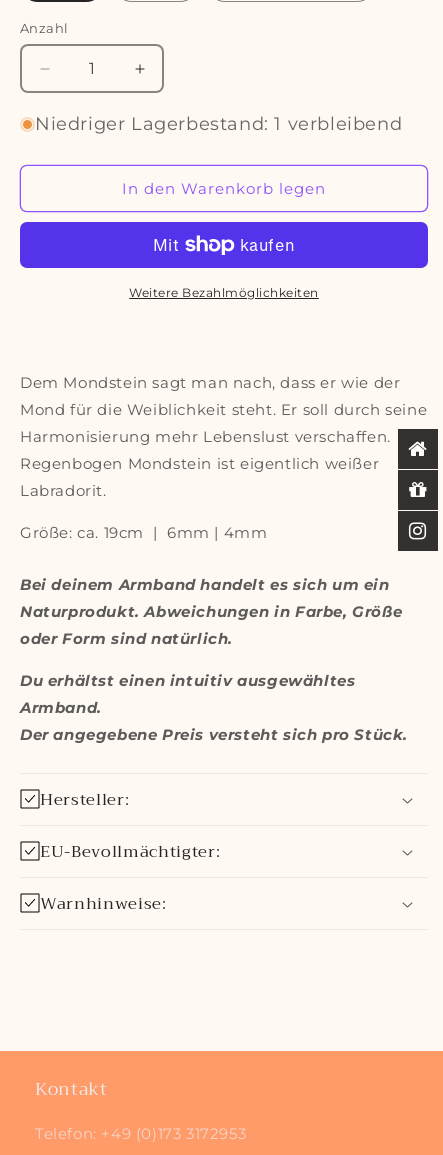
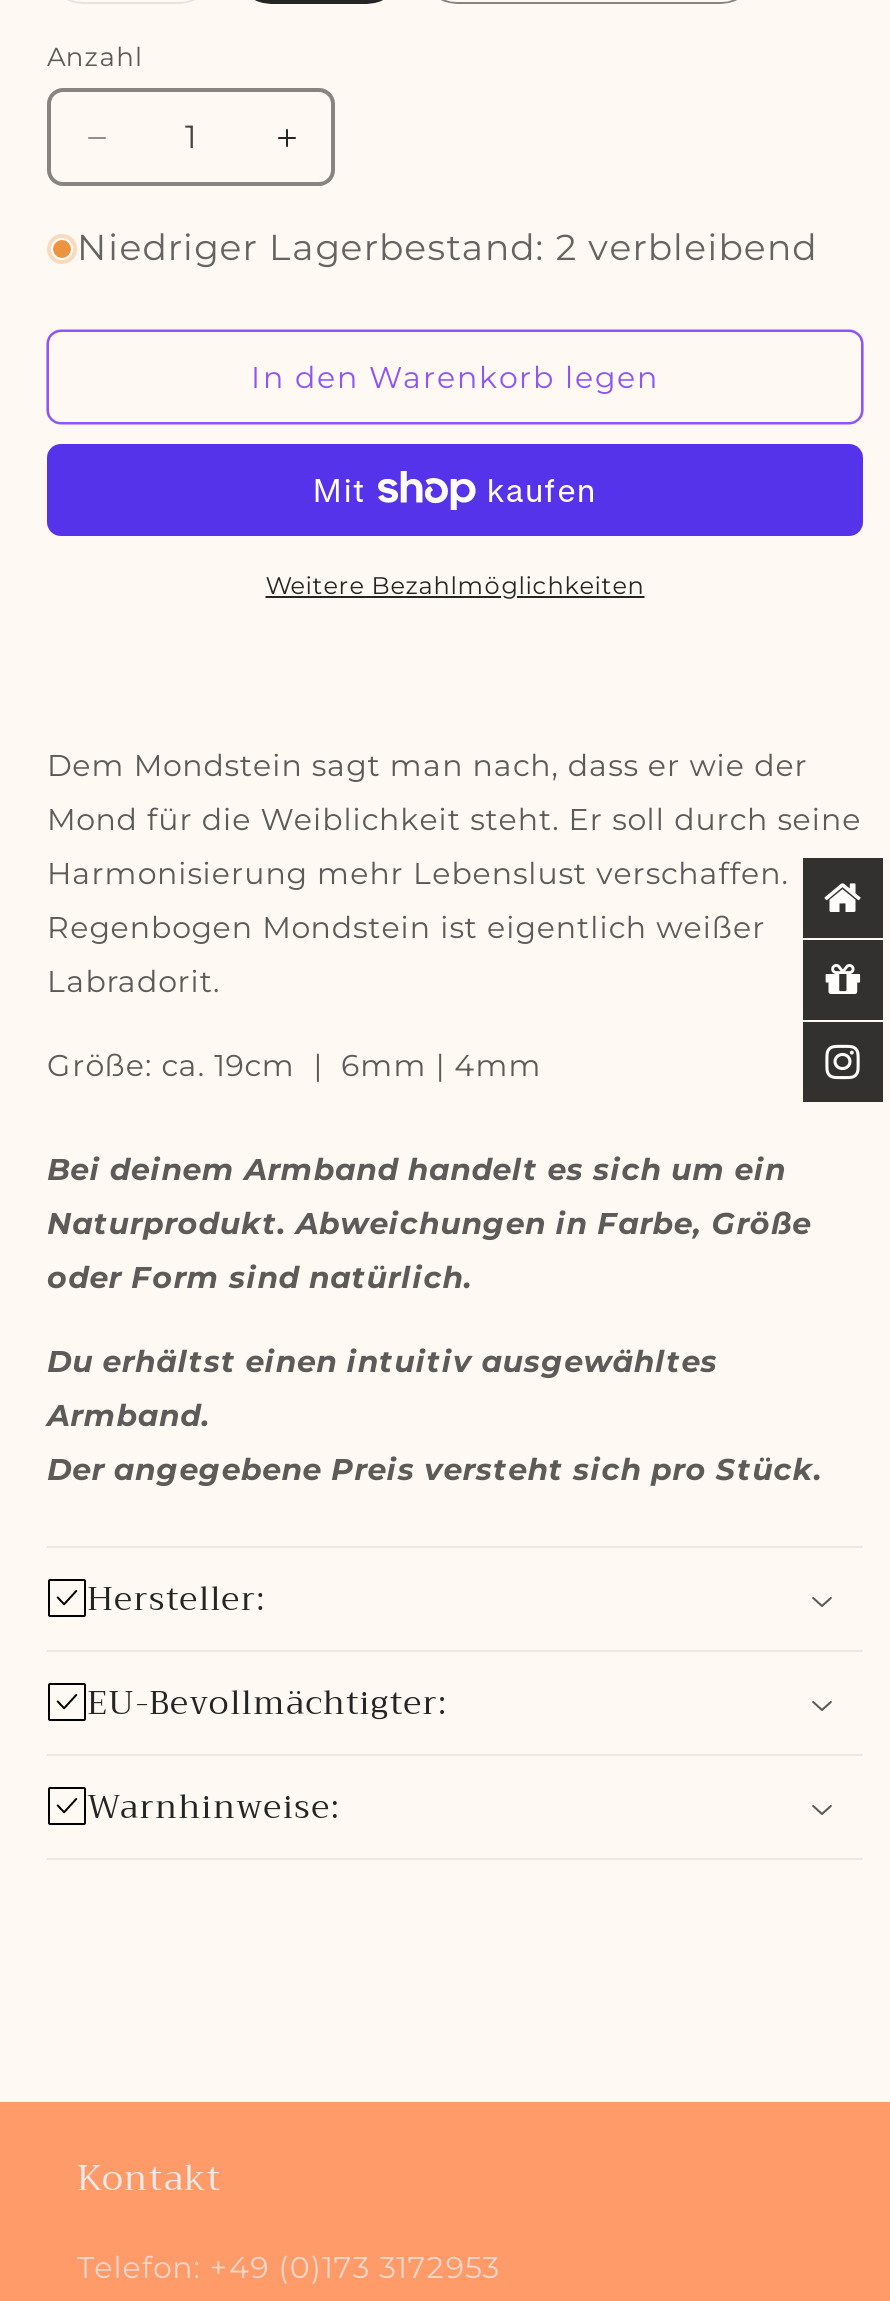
[35,113,402,135] Niedriger Lagerbestand: 1 verbleibend -> [77,226,817,270] Niedriger Lagerbestand: 2 verbleibend

